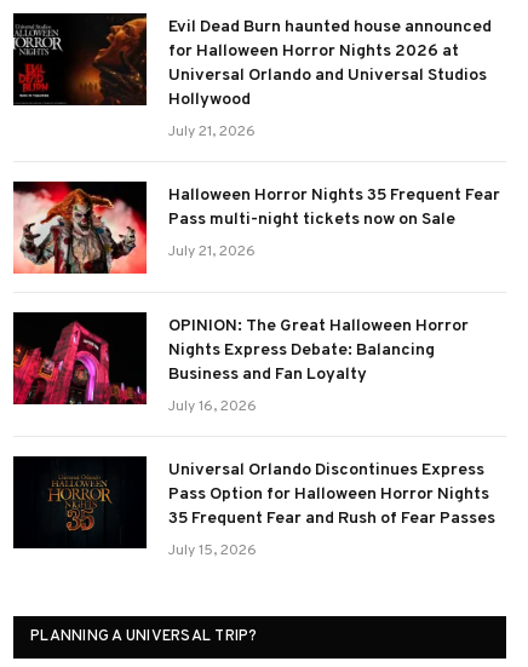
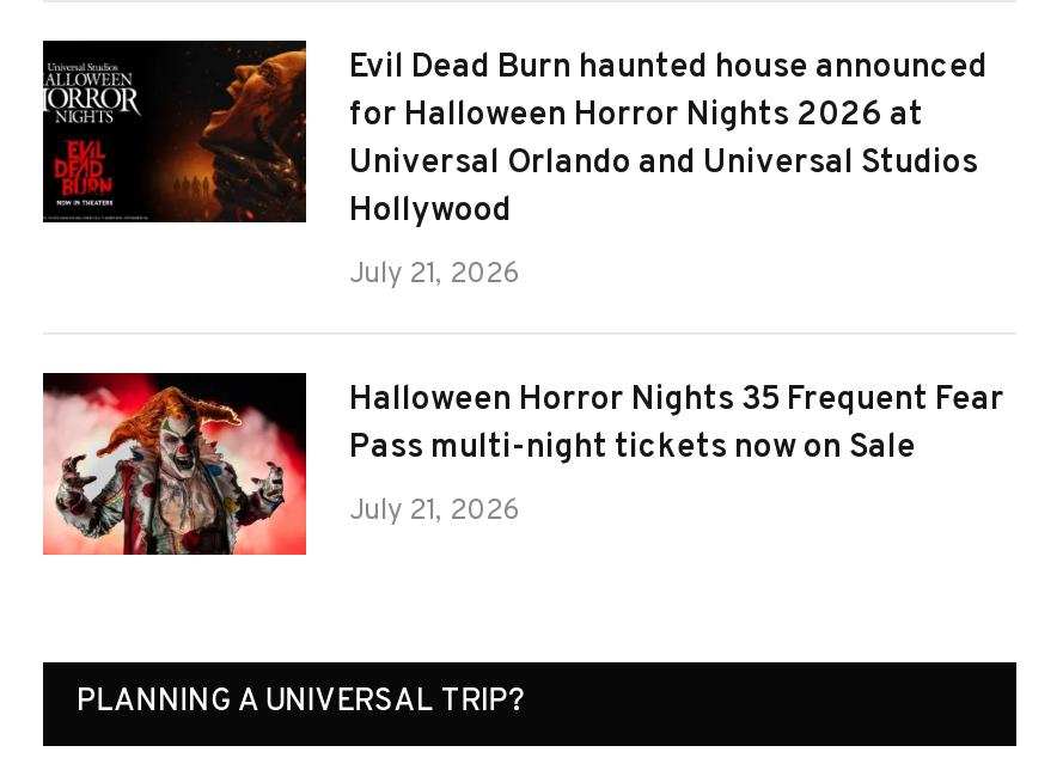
[12,311,495,560] [image] | OPINION: The Great Halloween Horror | Nights Express Debate: Balancing | Business and Fan Loyalty | July 16, 2026 | Universal Orlando Discontinues Express | Pass Option for Halloween Horror Nights | 35 Frequent Fear and Rush of Fear Passes | July 15, 2026 -> none
[12,455,148,550] [image] -> none

